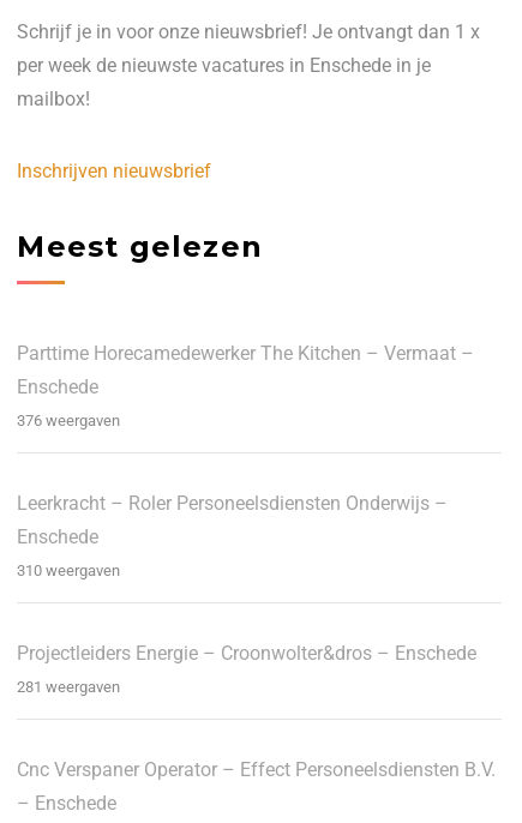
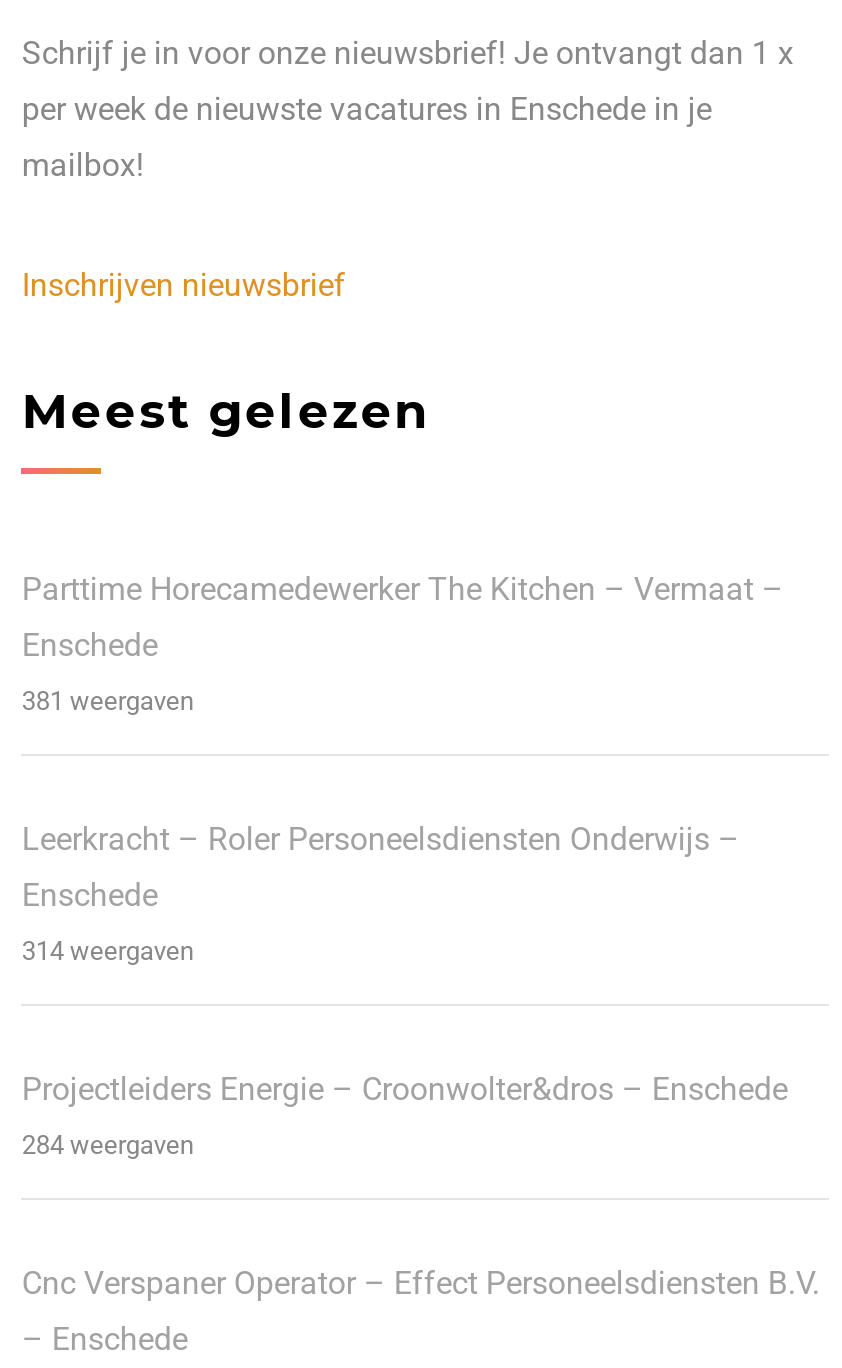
[17,412,120,430] 376 weergaven -> [22,686,194,716] 381 weergaven
[17,562,120,580] 310 weergaven -> [22,936,194,966] 314 weergaven
[17,678,120,696] 281 weergaven -> [22,1130,194,1160] 284 weergaven

